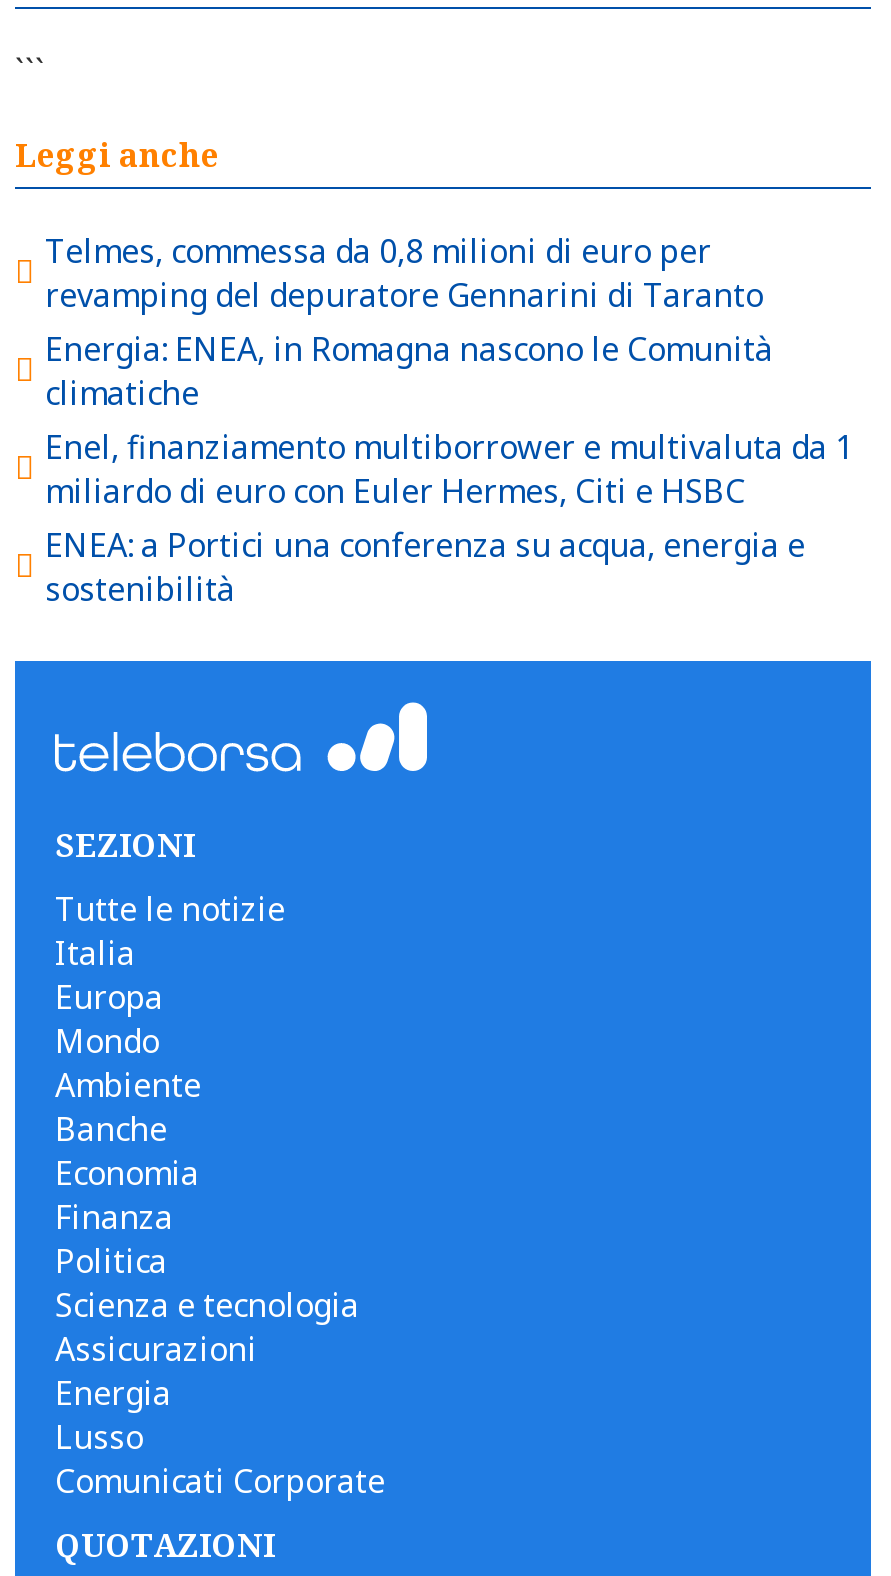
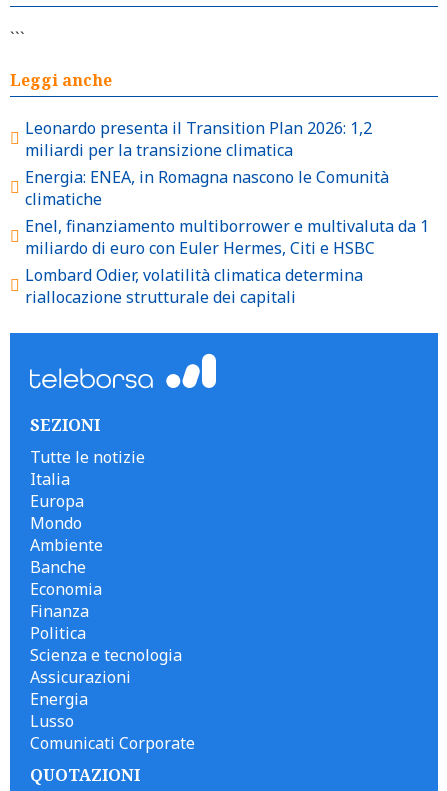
[45,228,763,316] Telmes, commessa da 0,8 milioni di euro per | revamping del depuratore Gennarini di Taranto -> [25,116,372,160] Leonardo presenta il Transition Plan 2026: 1,2 | miliardi per la transizione climatica
[45,522,805,610] ENEA: a Portici una conferenza su acqua, energia e | sostenibilità -> [25,263,363,307] Lombard Odier, volatilità climatica determina | riallocazione strutturale dei capitali

